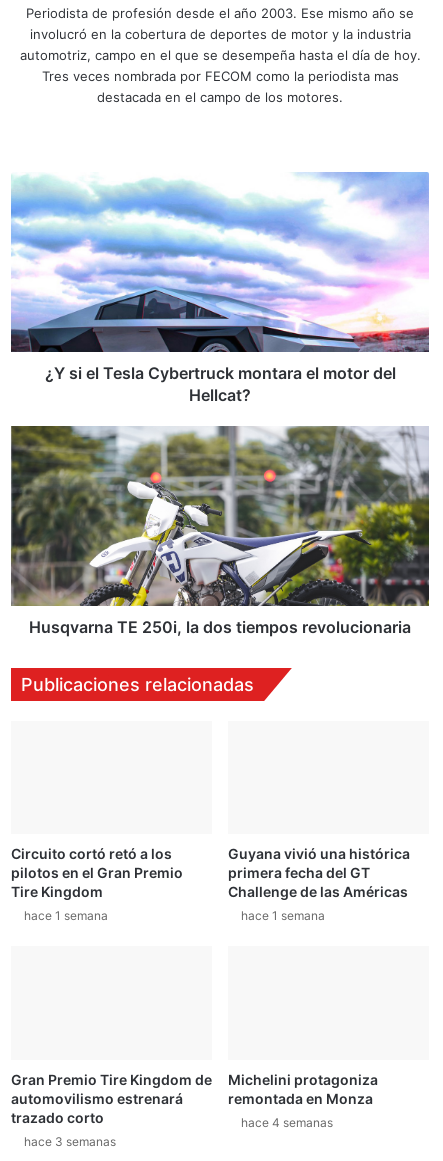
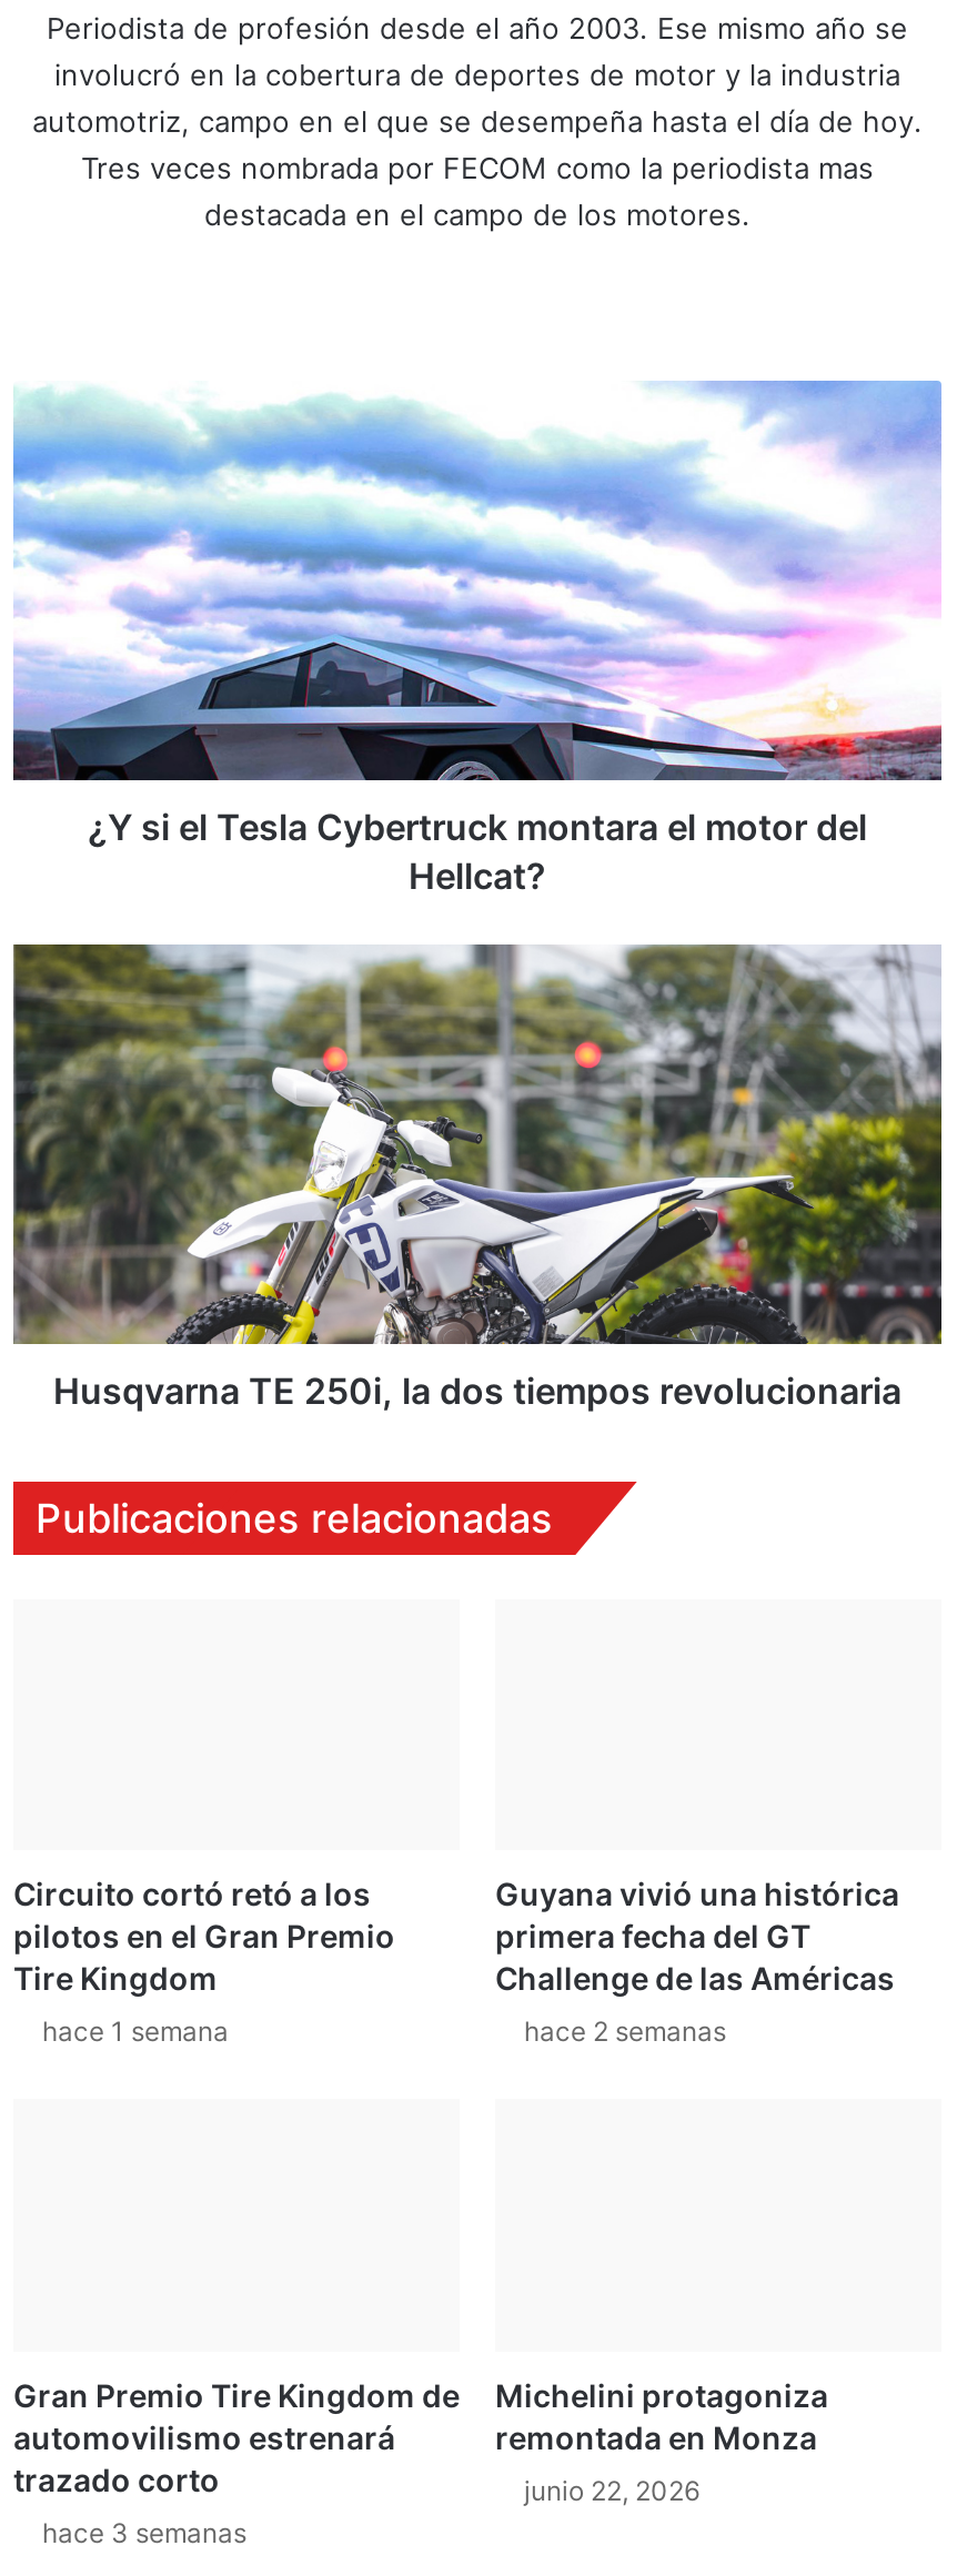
[241,908,325,923] hace 1 semana -> [524,2015,726,2048] hace 2 semanas
[241,1115,333,1130] hace 4 semanas -> [524,2473,699,2506] junio 22, 2026

